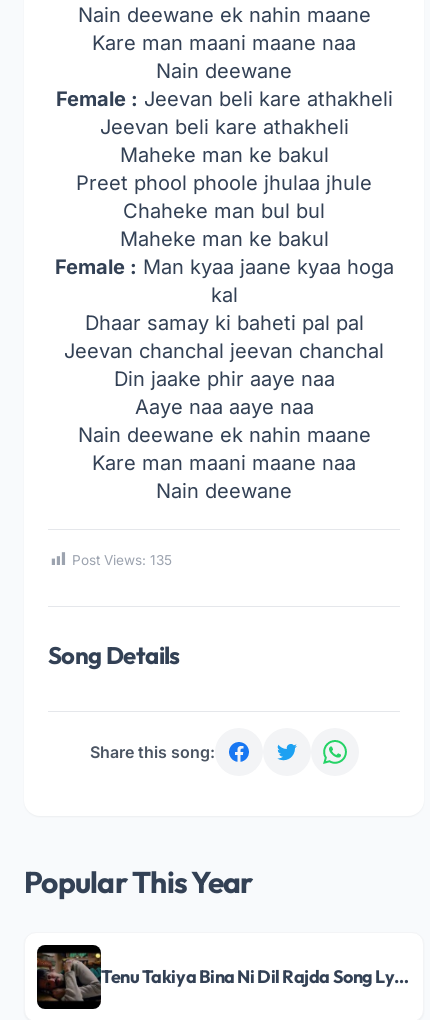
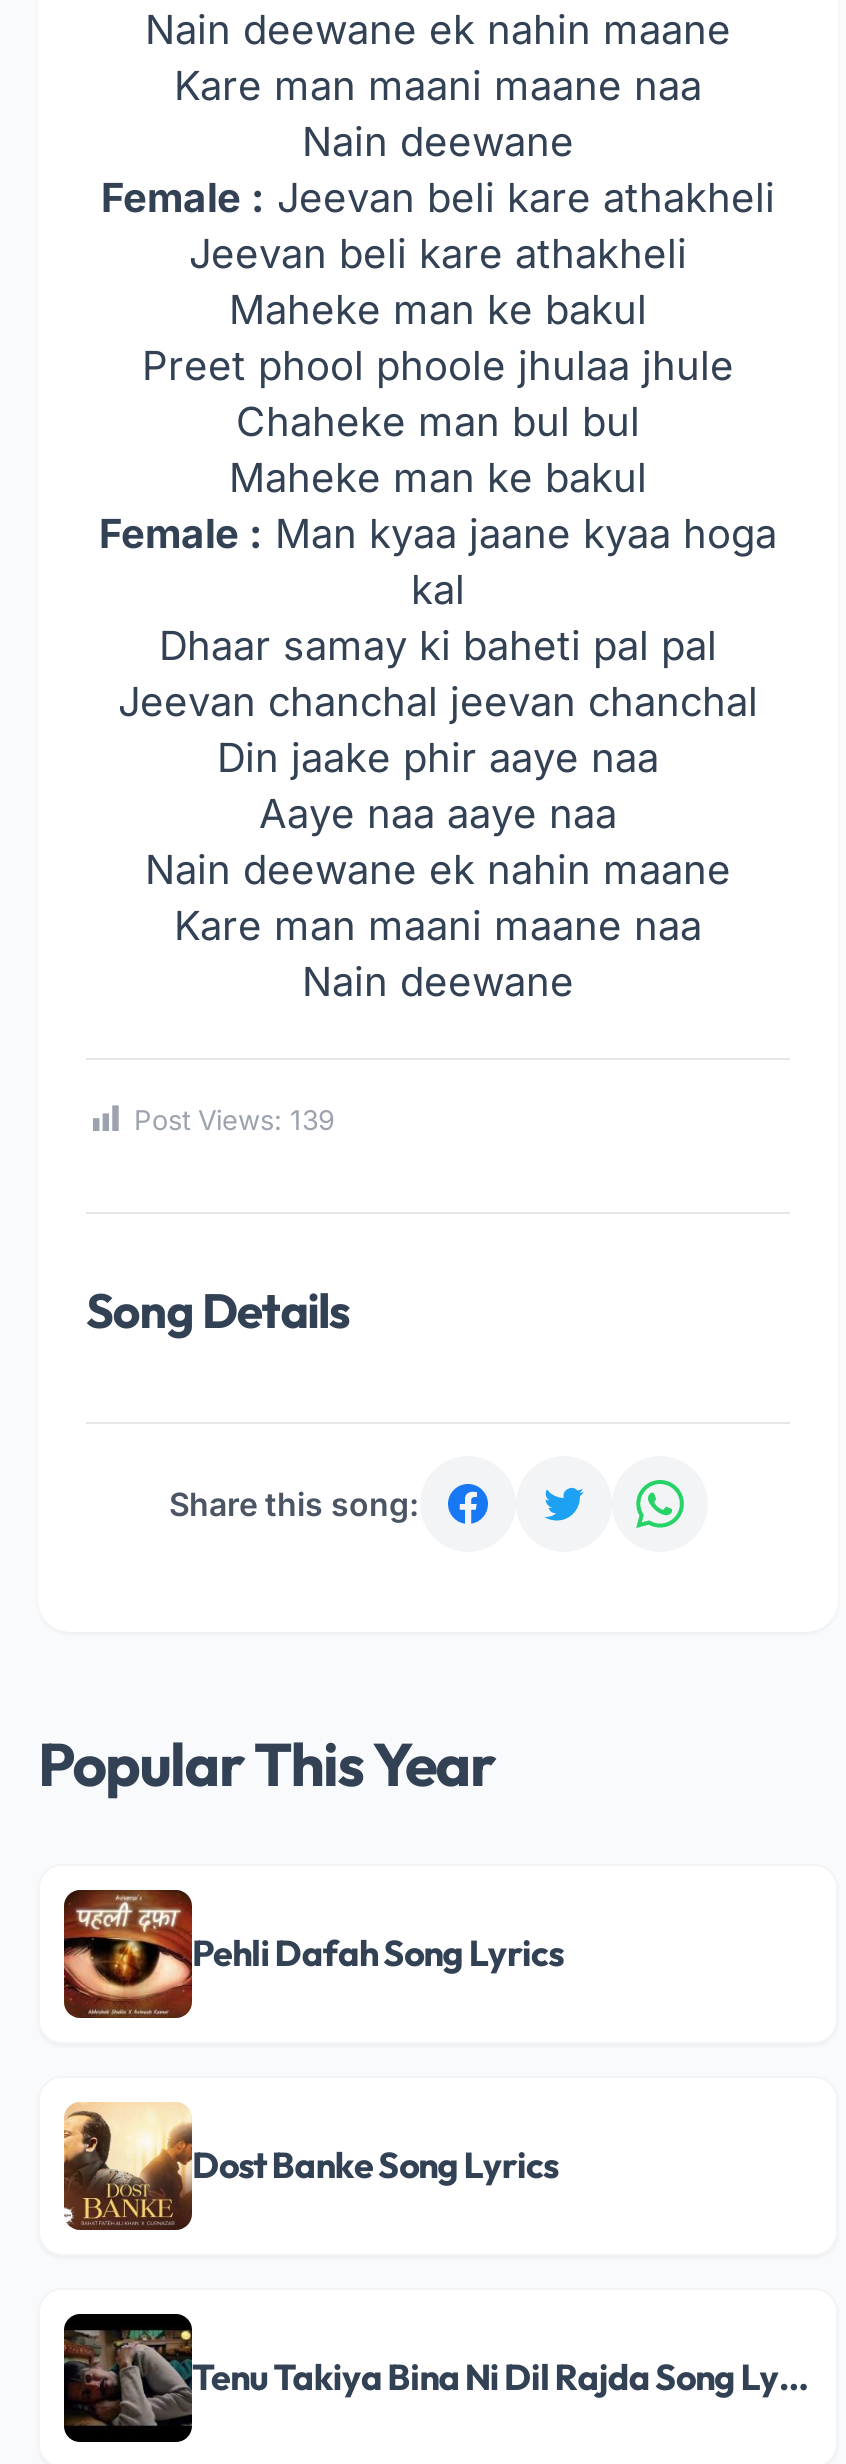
[72,552,172,568] Post Views: 135 -> [134,1104,334,1136] Post Views: 139
none -> [62,1888,563,2020] [image] | Pehli Dafah Song Lyrics
none -> [62,2100,558,2232] [image] | Dost Banke Song Lyrics

